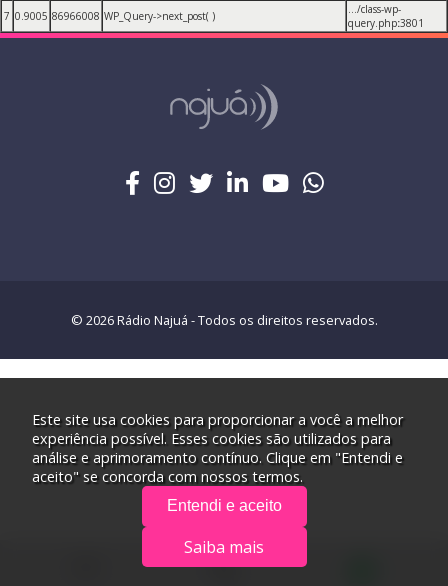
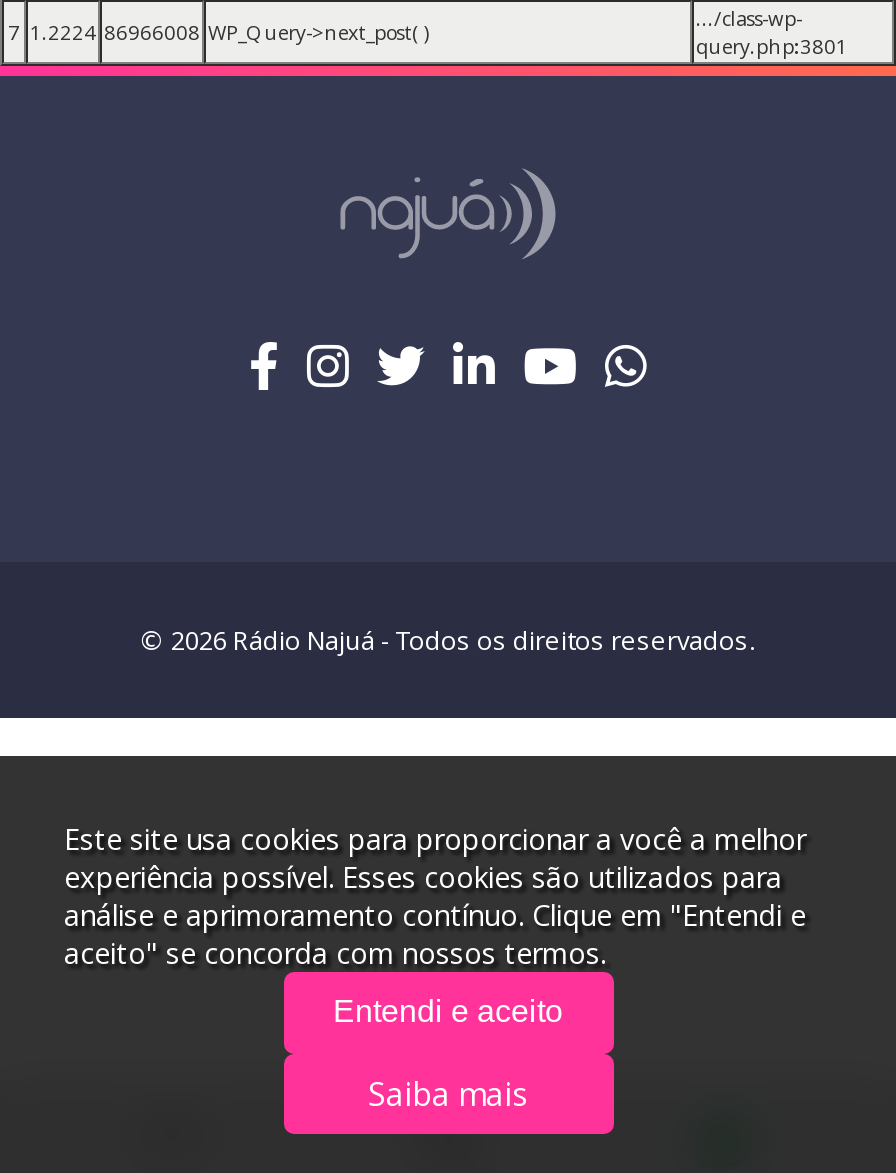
[4,9,215,23] 7 0.9005 86966008 WP_Query->next_post( ) -> [8,18,430,46] 7 1.2224 86966008 WP_Query->next_post( )

